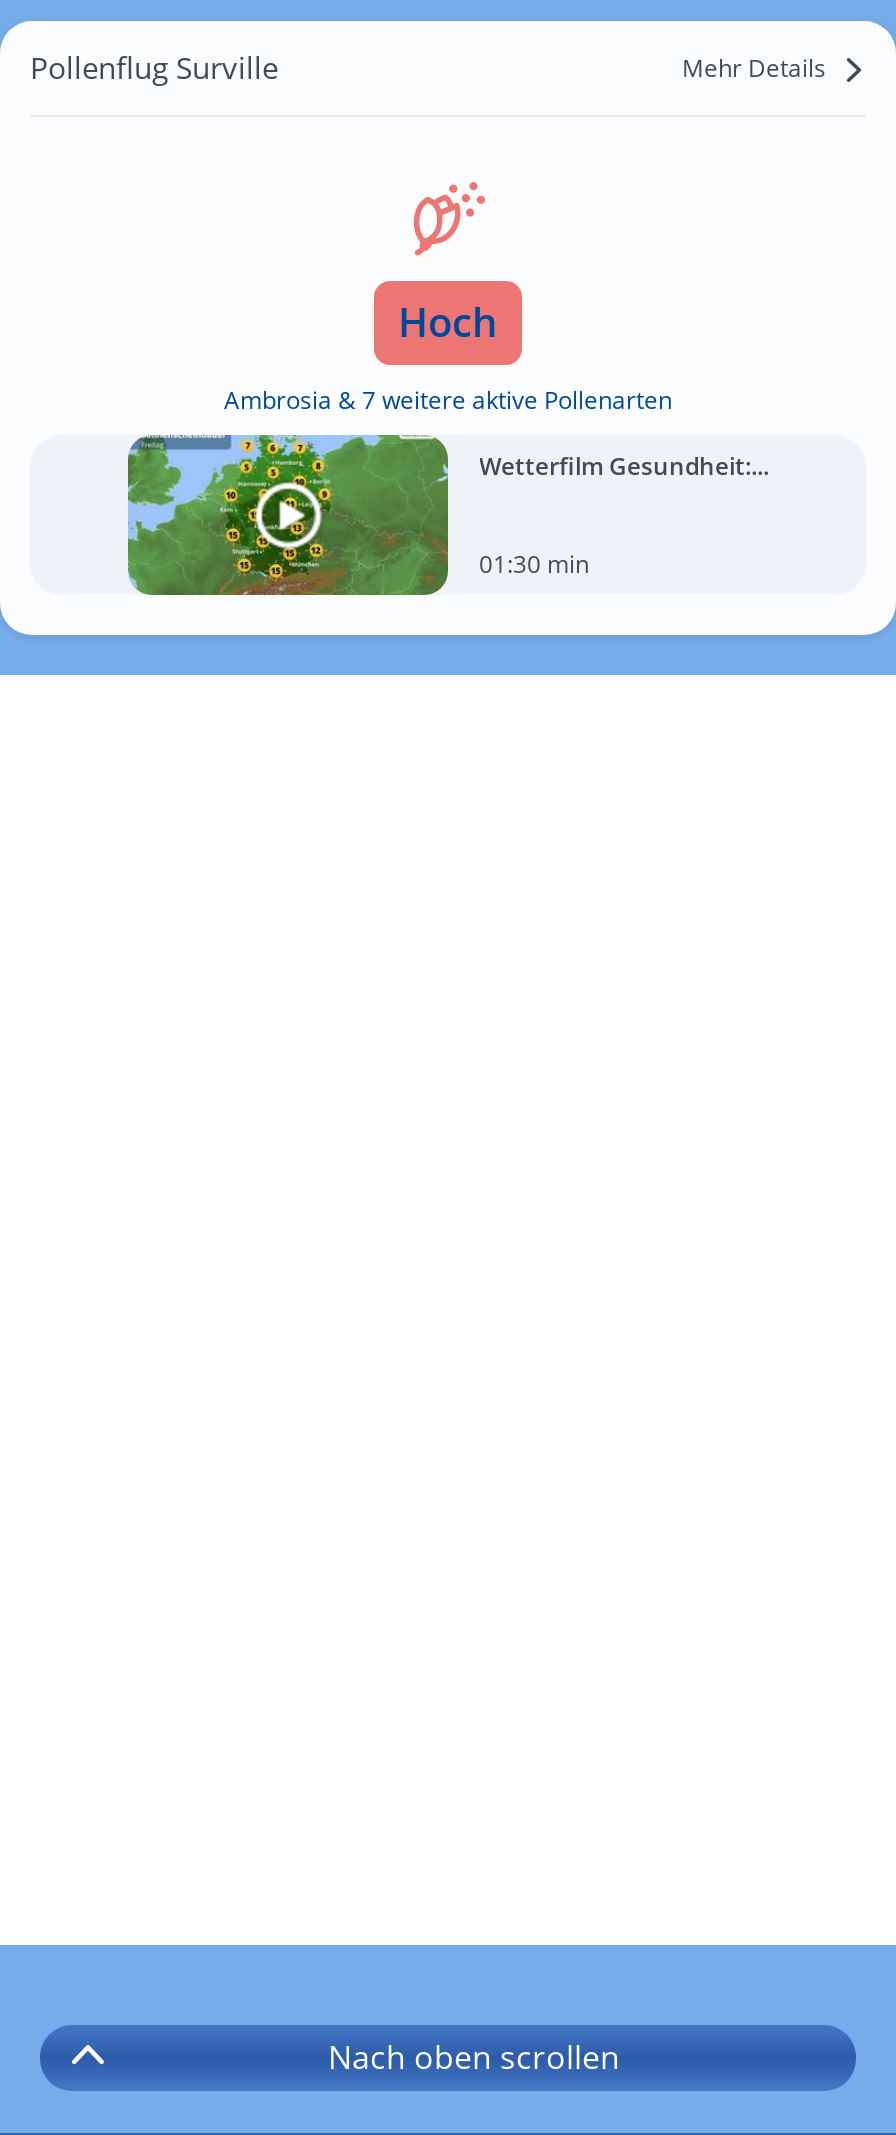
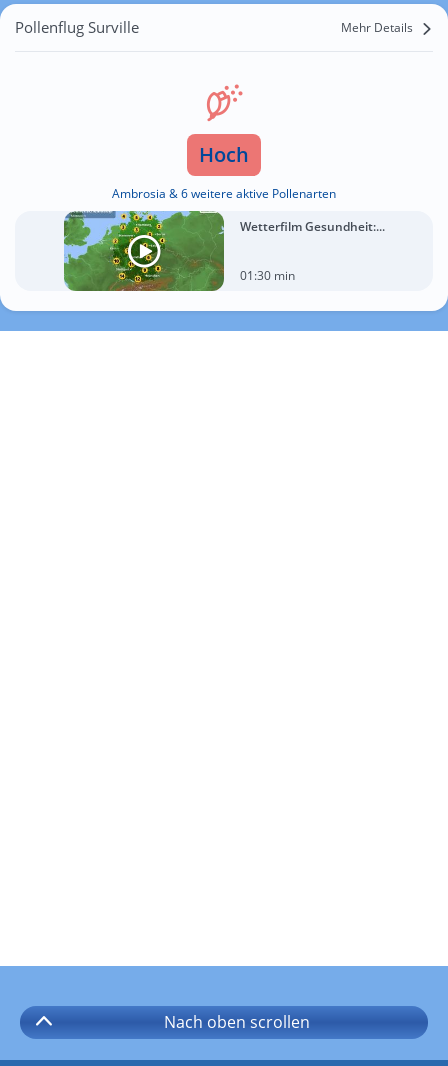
[224,383,672,417] Ambrosia & 7 weitere aktive Pollenarten -> [112,185,336,202] Ambrosia & 6 weitere aktive Pollenarten

